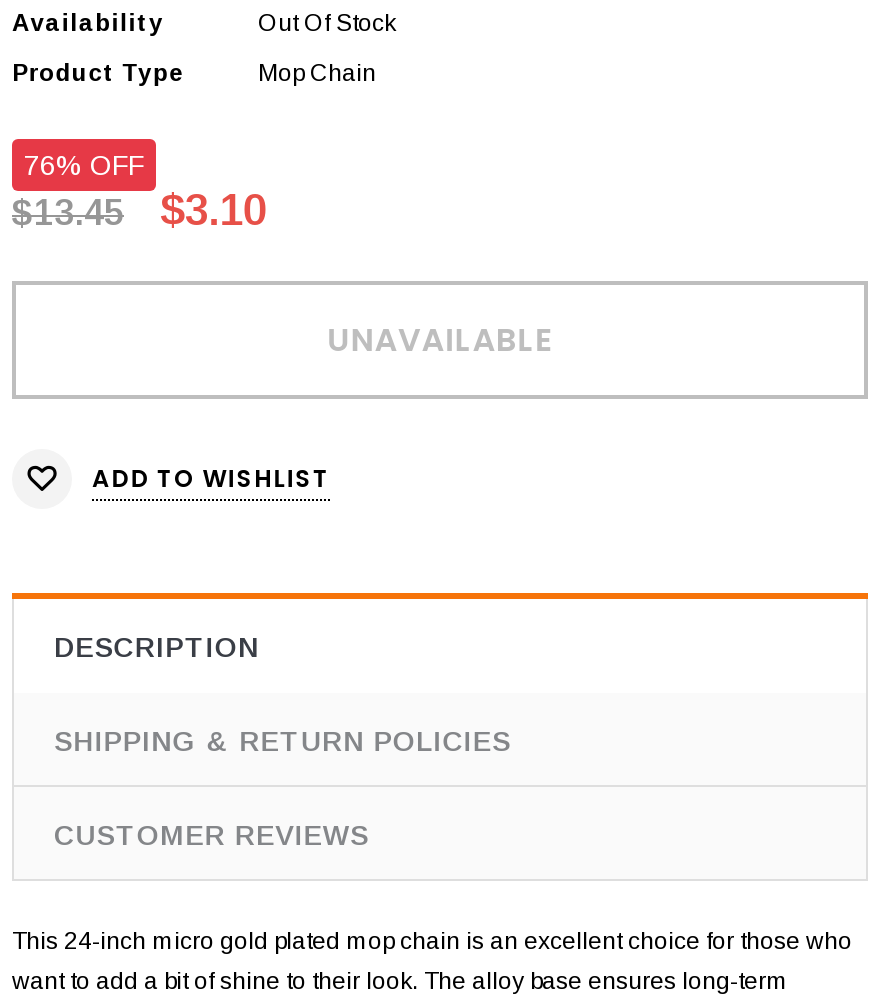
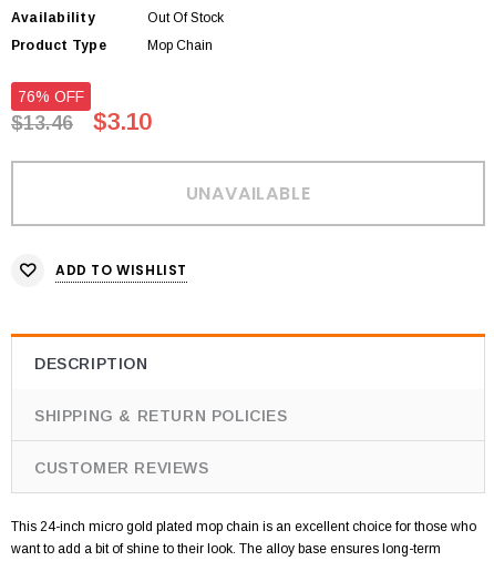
[12,185,266,235] $13.45 $3.10 -> [11,108,152,135] $13.46 $3.10

